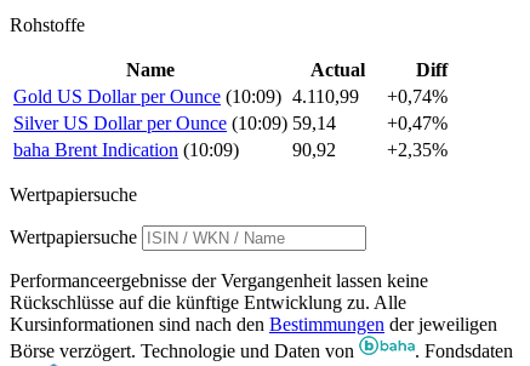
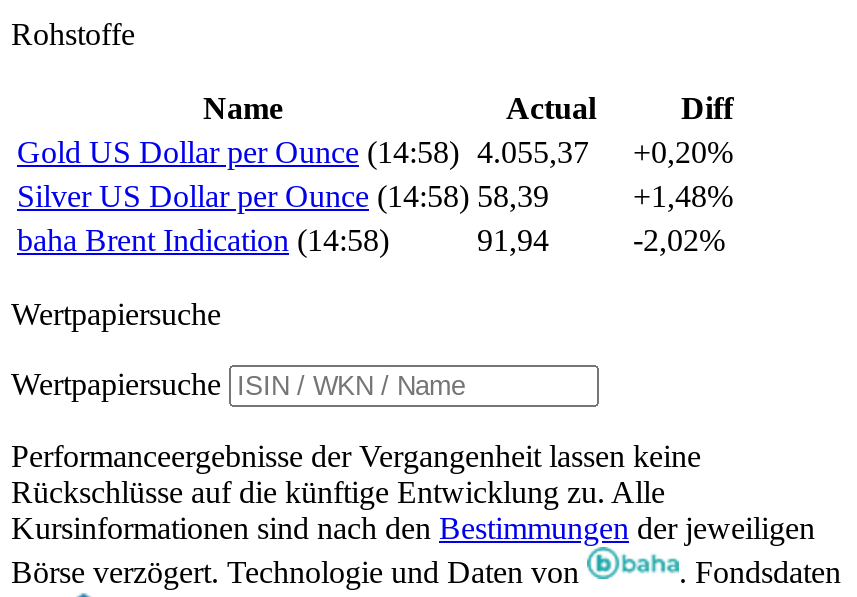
[13,86,359,107] Gold US Dollar per Ounce (10:09) 4.110,99 -> [17,135,589,169] Gold US Dollar per Ounce (14:58) 4.055,37
[387,86,448,107] +0,74% -> [633,135,733,169] +0,20%
[13,113,336,134] Silver US Dollar per Ounce (10:09) 59,14 -> [17,179,549,213] Silver US Dollar per Ounce (14:58) 58,39
[387,113,448,134] +0,47% -> [633,179,733,213] +1,48%
[13,140,239,160] baha Brent Indication (10:09) -> [17,223,389,257] baha Brent Indication (14:58)
[292,140,336,160] 90,92 -> [477,223,549,257] 91,94
[387,140,448,160] +2,35% -> [633,223,725,257] -2,02%

